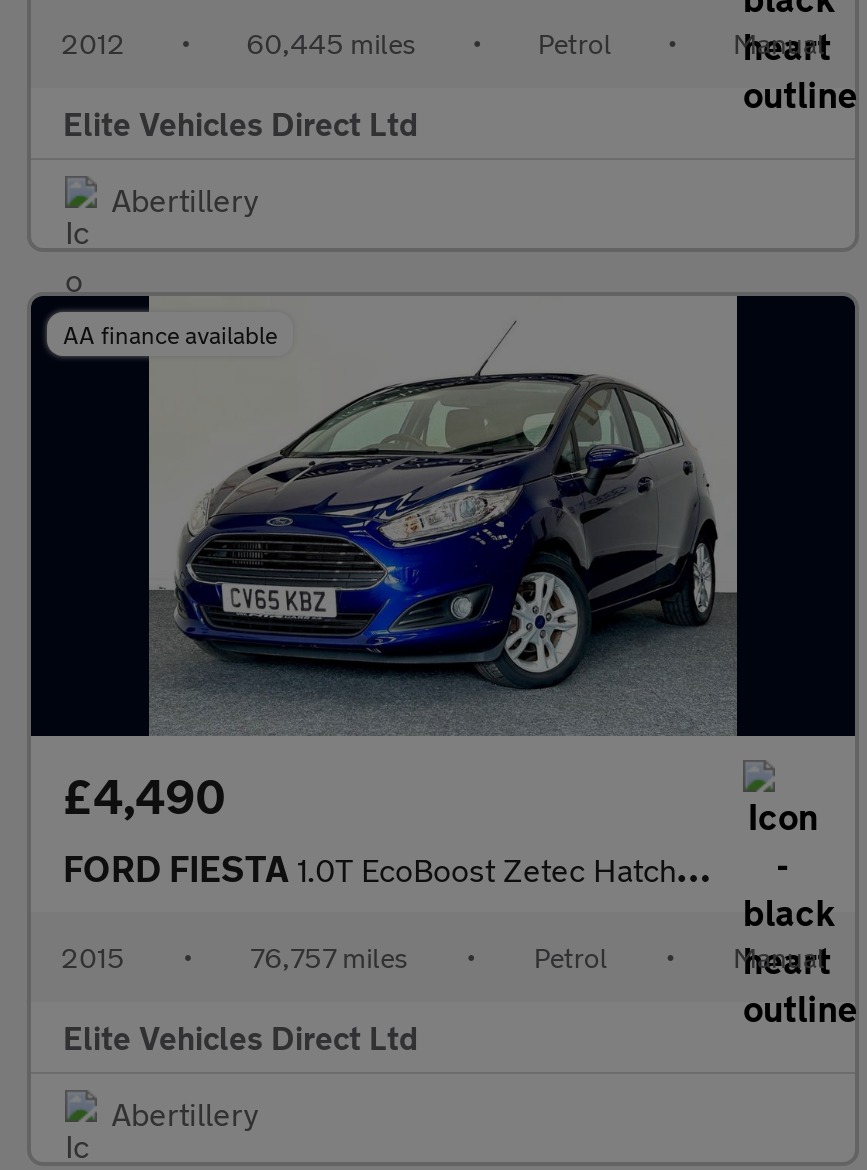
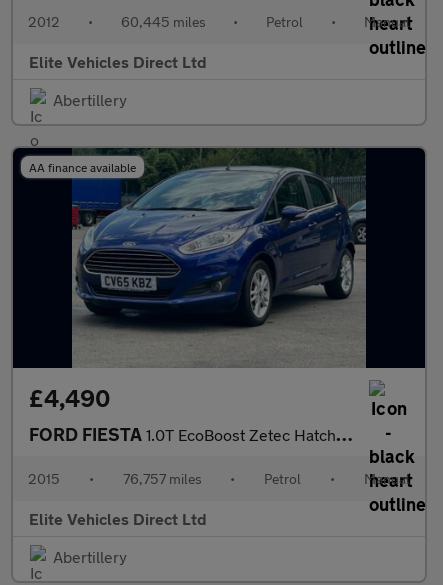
[147,296,739,734] [image] -> [71,147,367,366] [image]

